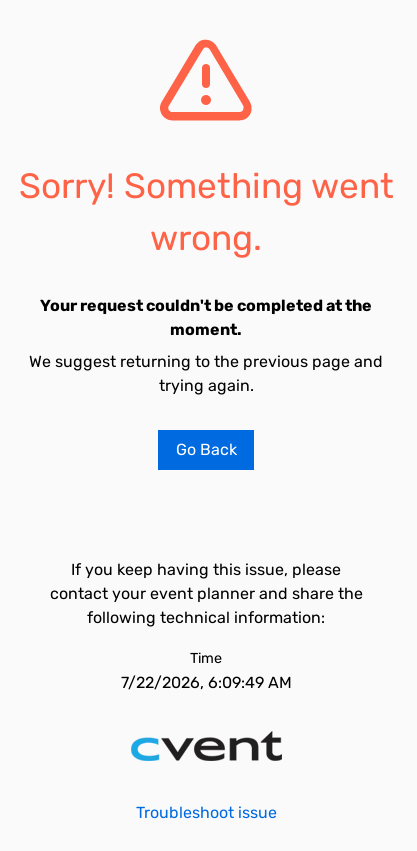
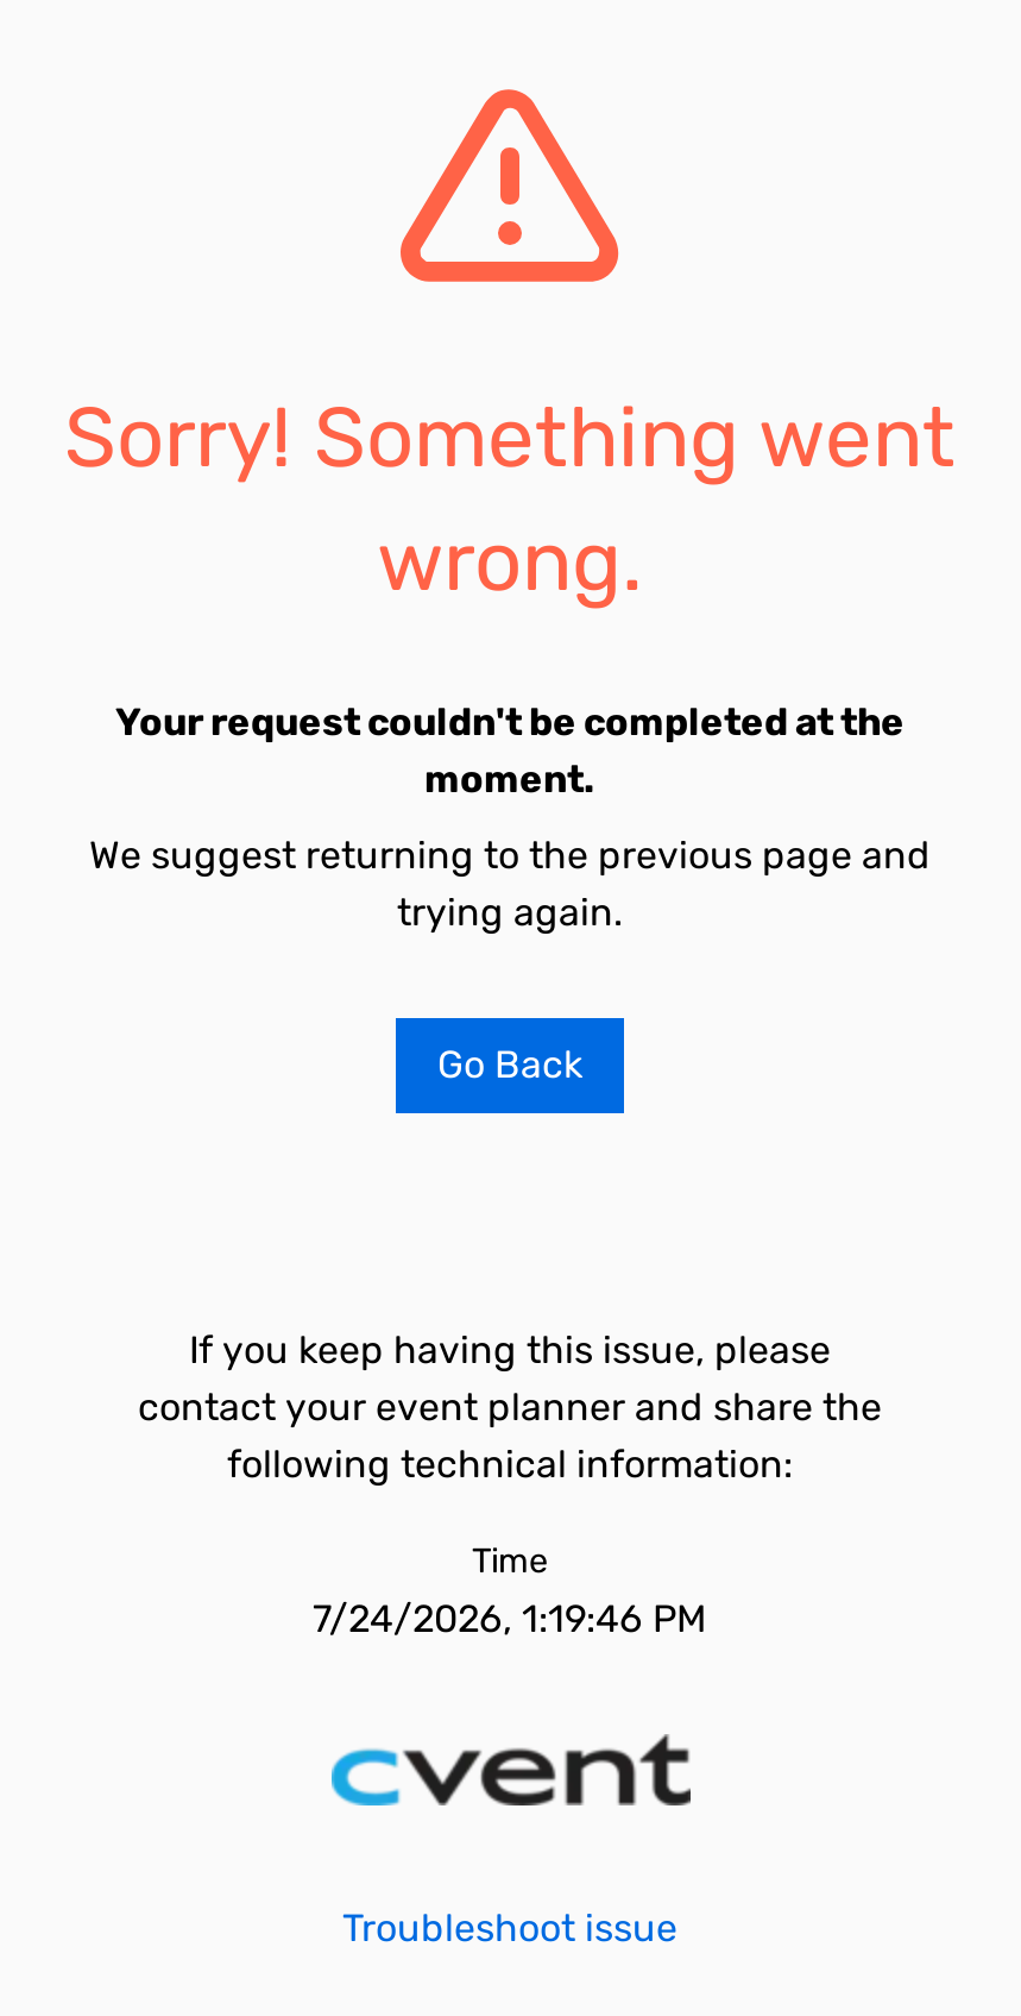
[120,673,291,692] 7/22/2026, 6:09:49 AM -> [313,1596,707,1641] 7/24/2026, 1:19:46 PM

